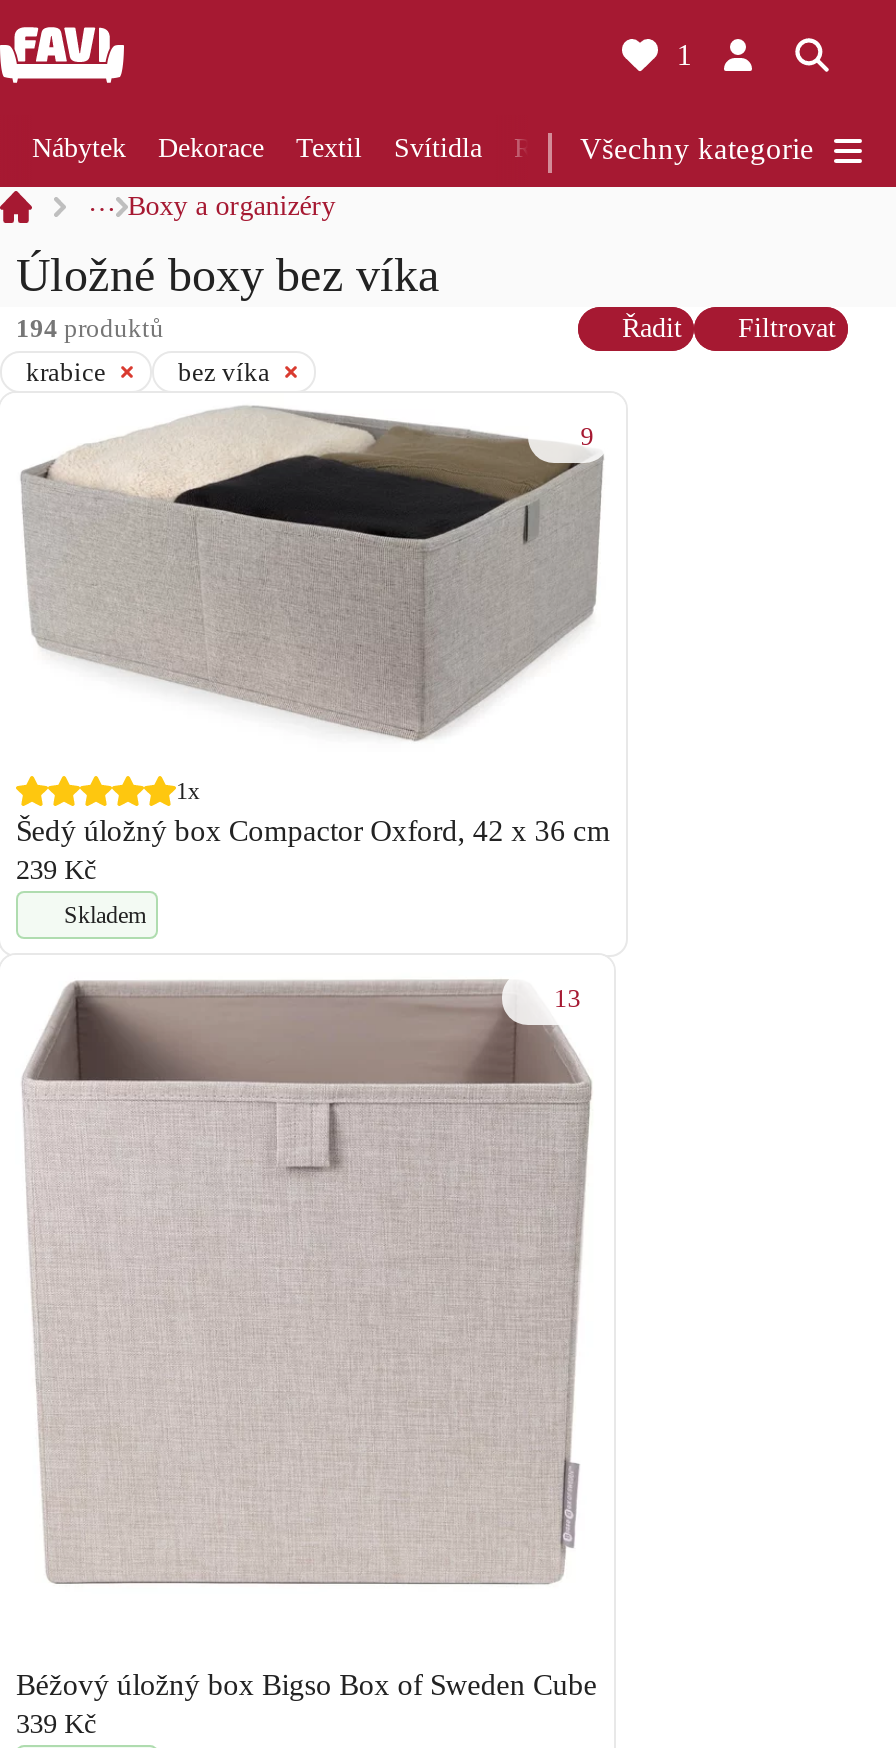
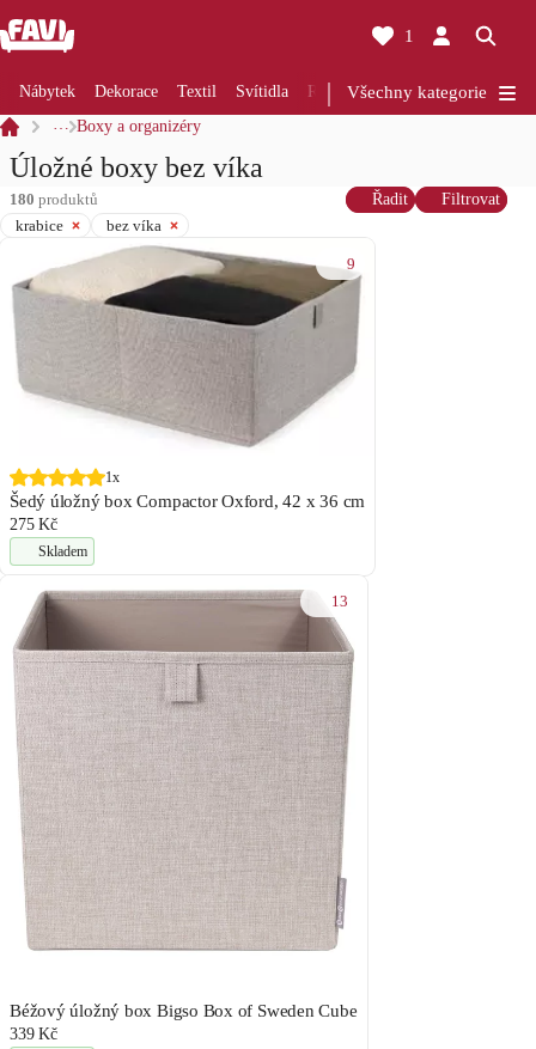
[16,313,164,343] 194 produktů -> [10,190,98,208] 180 produktů
[16,855,95,885] 239 Kč -> [10,515,57,533] 275 Kč

